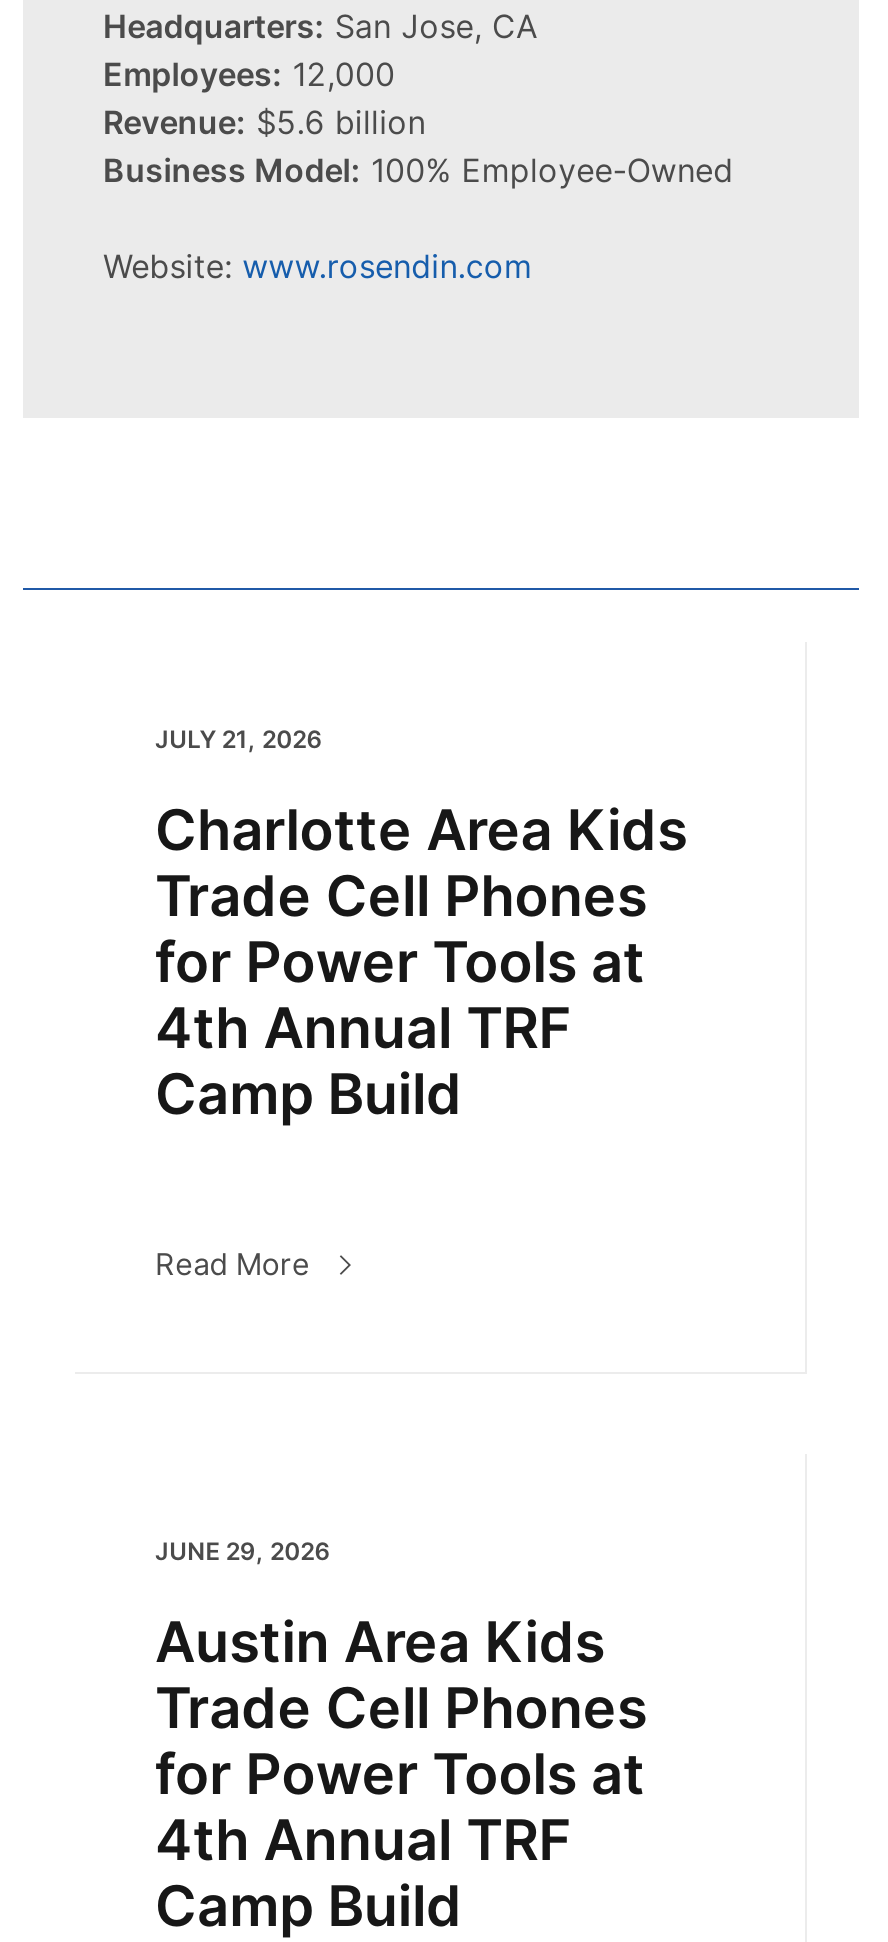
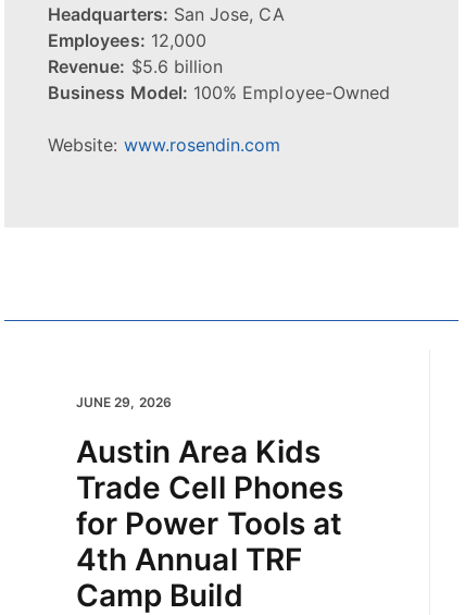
[155,724,687,1283] JULY 21, 2026 | Charlotte Area Kids | Trade Cell Phones | for Power Tools at | 4th Annual TRF | Camp Build | Read More -> none

